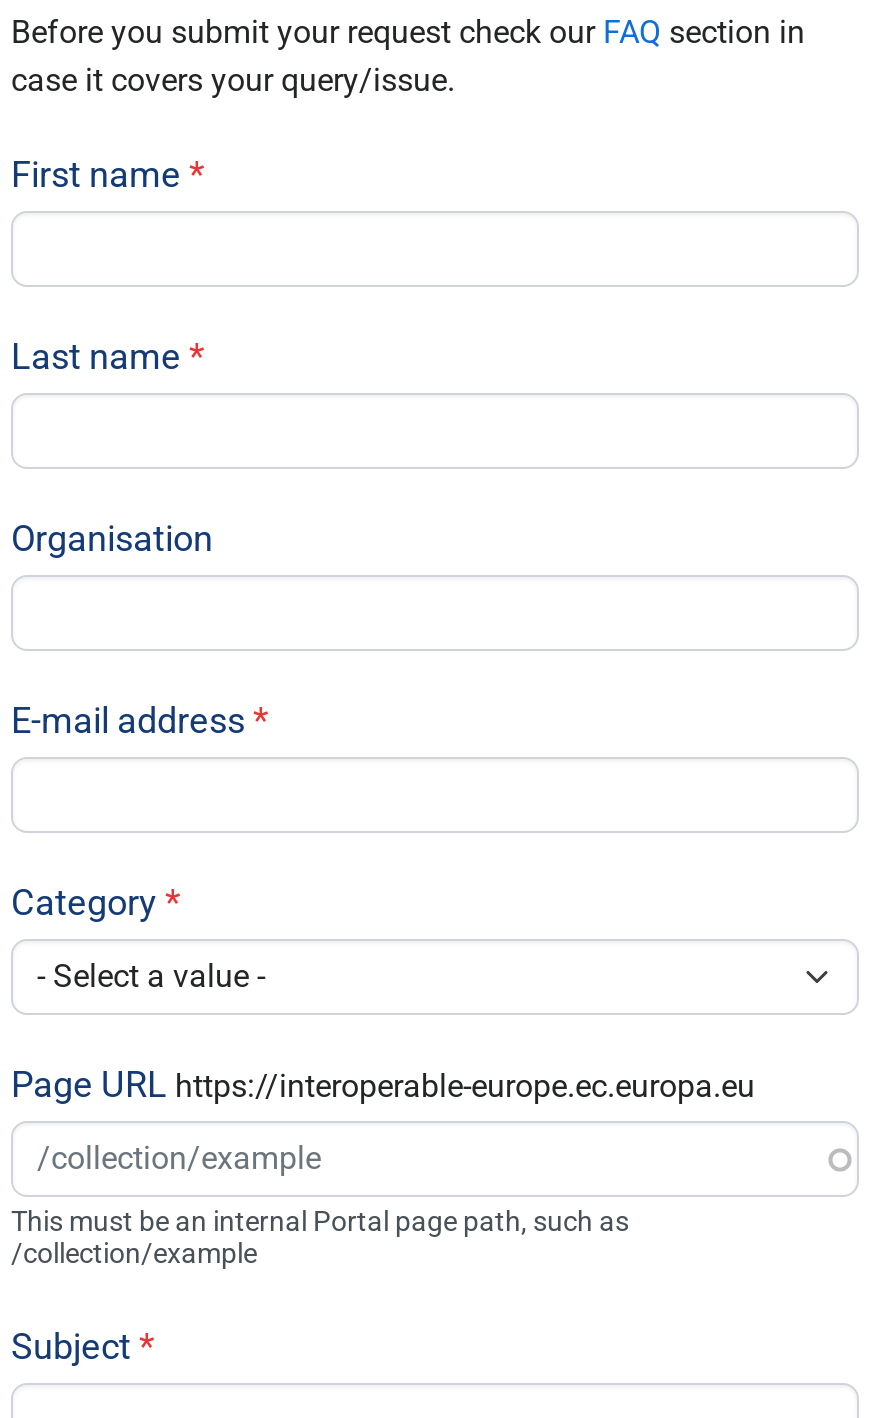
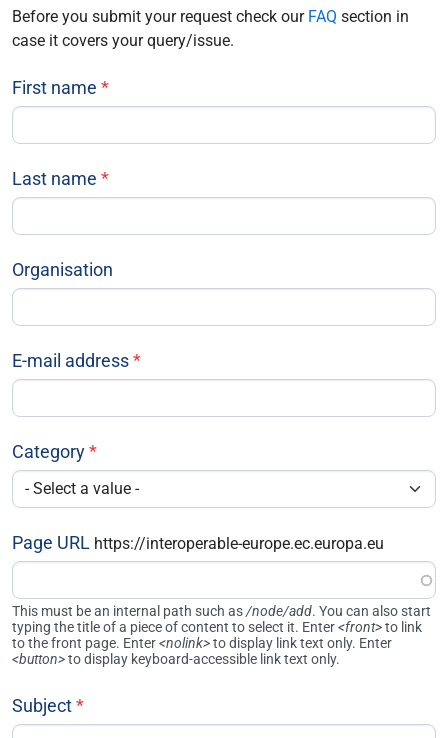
[11,1204,629,1268] This must be an internal Portal page path, such as | /collection/example -> [12,602,431,666] This must be an internal path such as /node/add. You can also start | typing the title of a piece of content to select it. Enter <front> to link | to the front page. Enter <nolink> to display link text only. Enter | <button> to display keyboard-accessible link text only.

